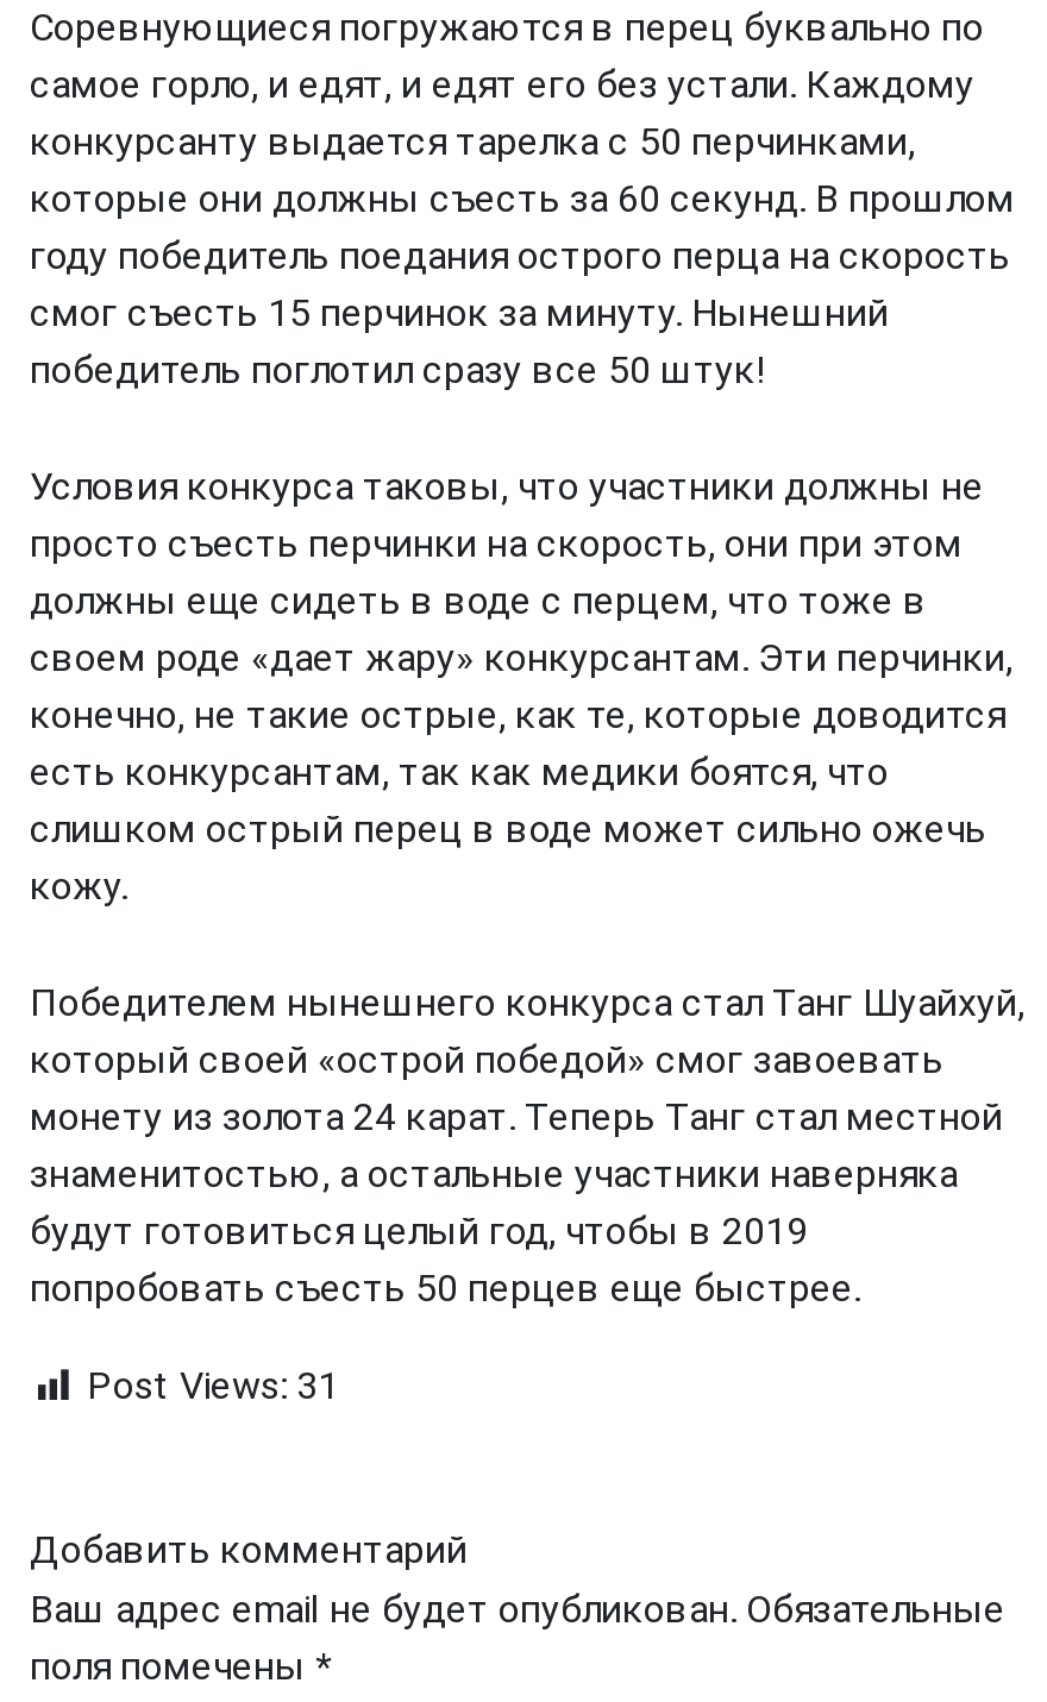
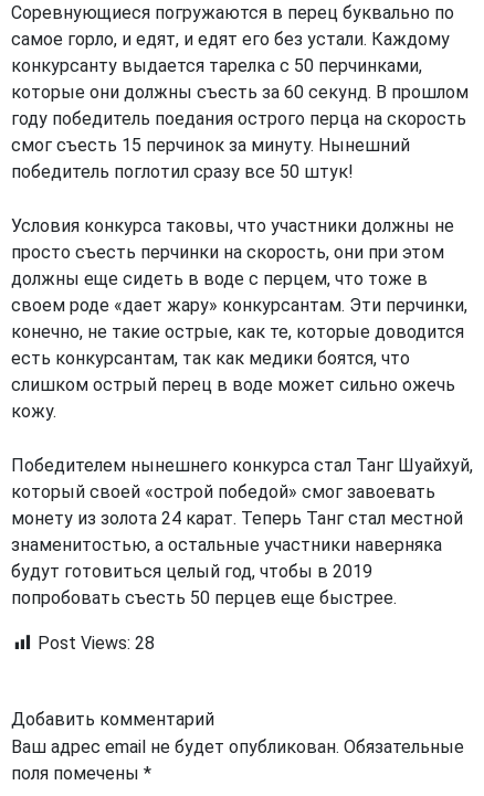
[87,1365,339,1410] Post Views: 31 -> [38,633,155,654] Post Views: 28

